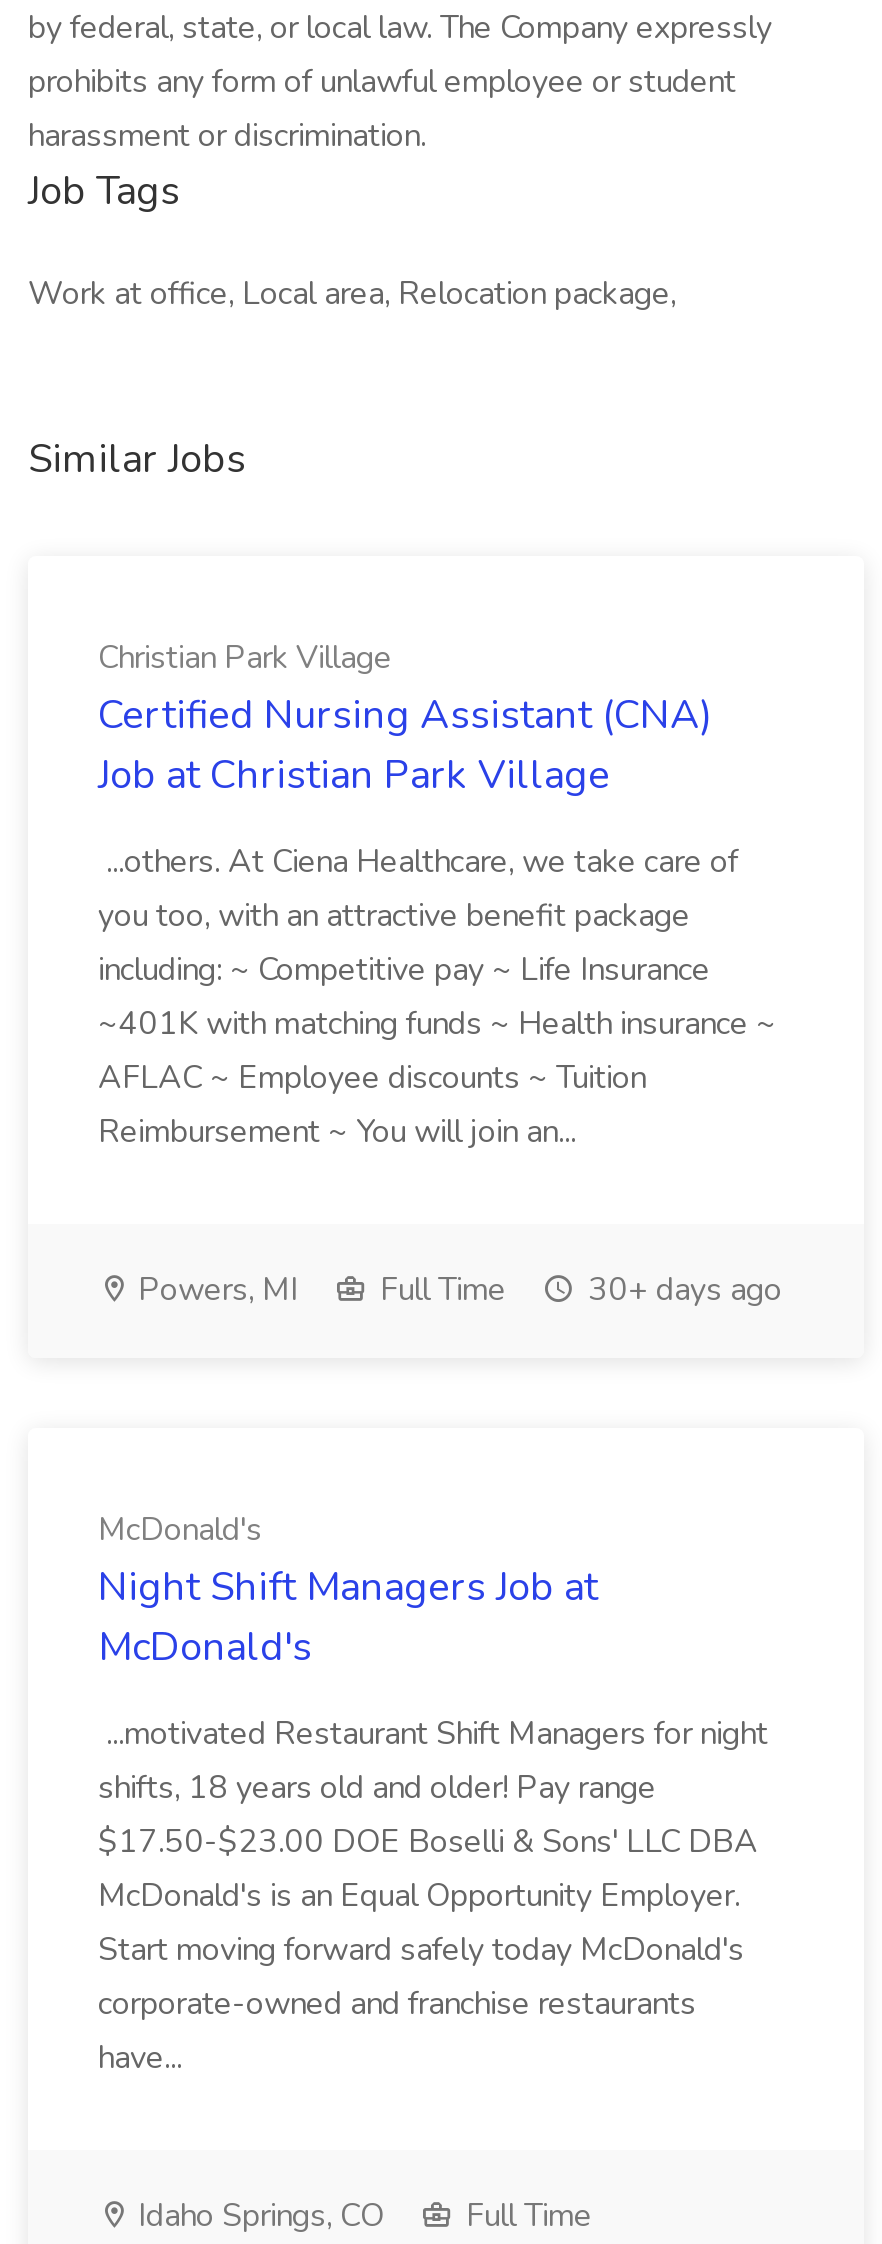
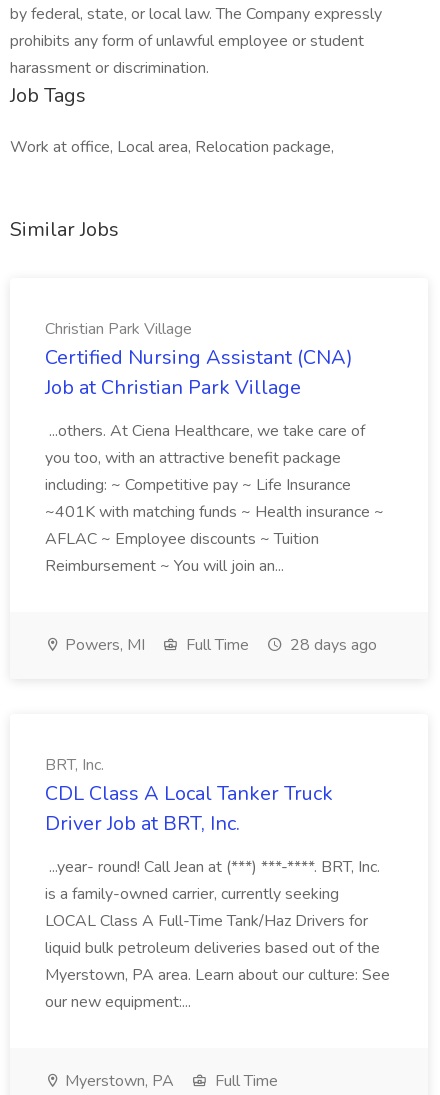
[130,1268,782,1312] Powers, MI Full Time 30+ days ago -> [61,634,377,656] Powers, MI Full Time 28 days ago
[98,1508,598,1674] McDonald's | Night Shift Managers Job at | McDonald's -> [45,754,333,837] BRT, Inc. | CDL Class A Local Tanker Truck | Driver Job at BRT, Inc.
[98,1712,768,2080] ...motivated Restaurant Shift Managers for night | shifts, 18 years old and older! Pay range | $17.50-$23.00 DOE Boselli & Sons' LLC DBA | McDonald's is an Equal Opportunity Employer. | Start moving forward safely today McDonald's | corporate-owned and franchise restaurants | have... -> [45,856,390,1013] ...year- round! Call Jean at (***) ***-****. BRT, Inc. | is a family-owned carrier, currently seeking | LOCAL Class A Full-Time Tank/Haz Drivers for | liquid bulk petroleum deliveries based out of the | Myerstown, PA area. Learn about our culture: See | our new equipment:...
[130,2194,384,2238] Idaho Springs, CO -> [61,1070,174,1092] Myerstown, PA

